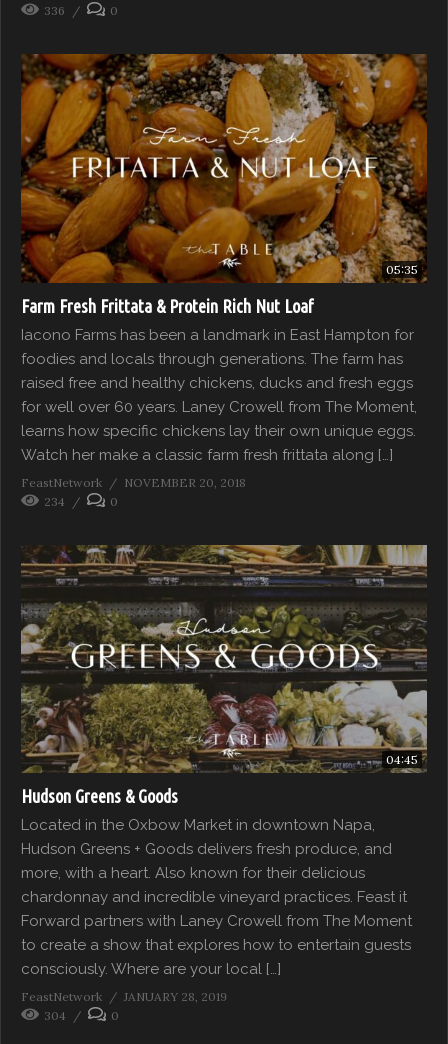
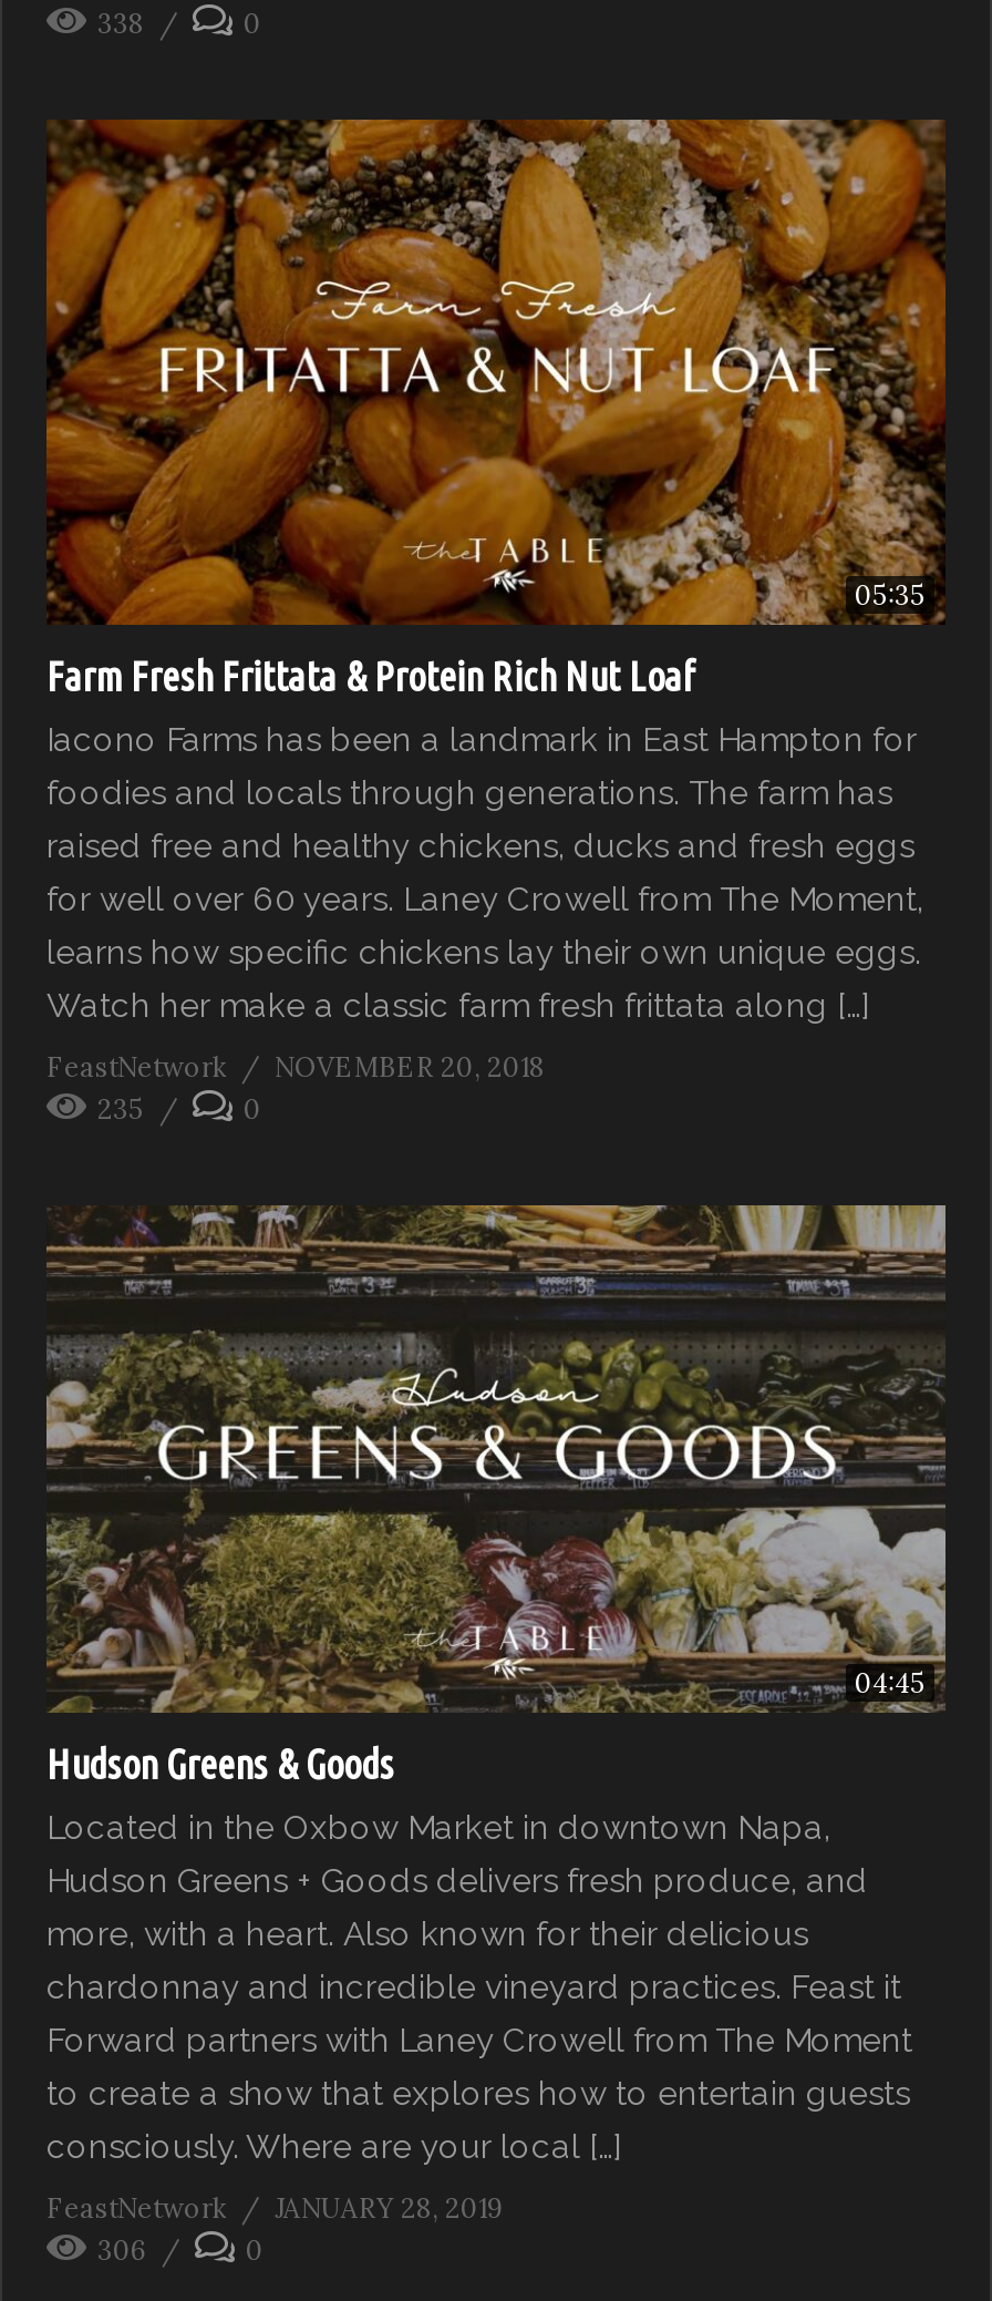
[44,3,65,18] 336 -> [97,7,144,40] 338
[44,493,65,508] 234 -> [97,1093,144,1126] 235
[44,1008,66,1023] 304 -> [97,2233,146,2266] 306

